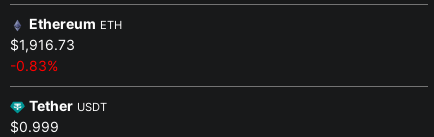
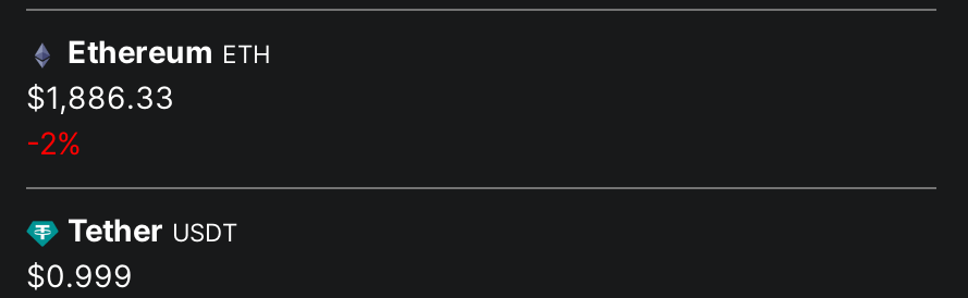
[10,36,75,53] $1,916.73 -> [26,79,174,116] $1,886.33
[10,57,58,74] -0.83% -> [26,124,81,161] -2%

